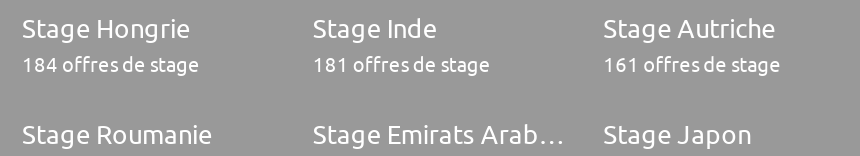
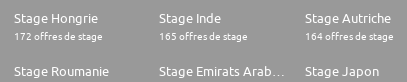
[22,52,200,76] 184 offres de stage -> [14,30,103,42] 172 offres de stage
[313,52,491,76] 181 offres de stage -> [159,30,248,42] 165 offres de stage
[603,52,781,76] 161 offres de stage -> [305,30,394,42] 164 offres de stage

